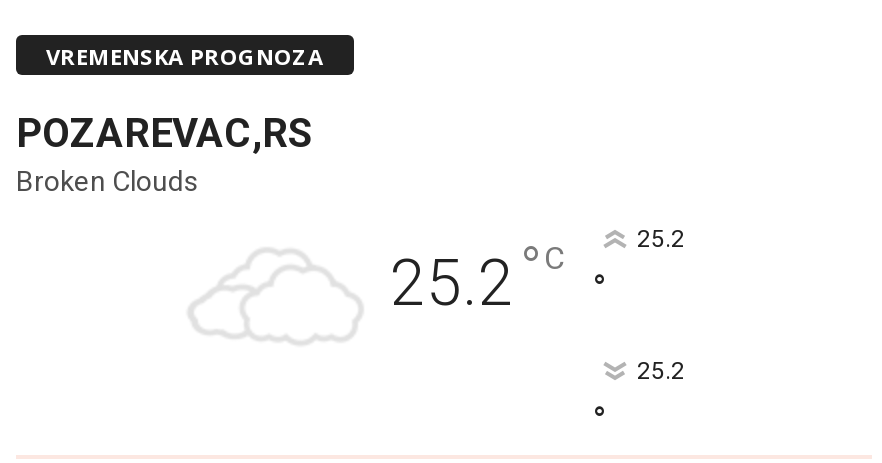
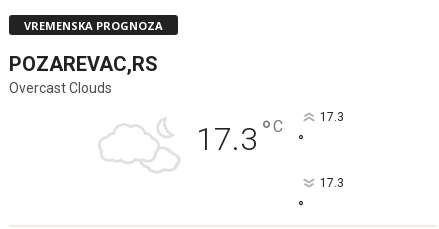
[16,165,198,197] Broken Clouds -> [9,80,112,96] Overcast Clouds
[390,233,564,321] 25.2 ° C -> [196,114,283,158] 17.3 ° C
[637,225,685,253] 25.2 -> [319,110,343,124] 17.3
[637,357,685,385] 25.2 -> [319,176,343,190] 17.3

